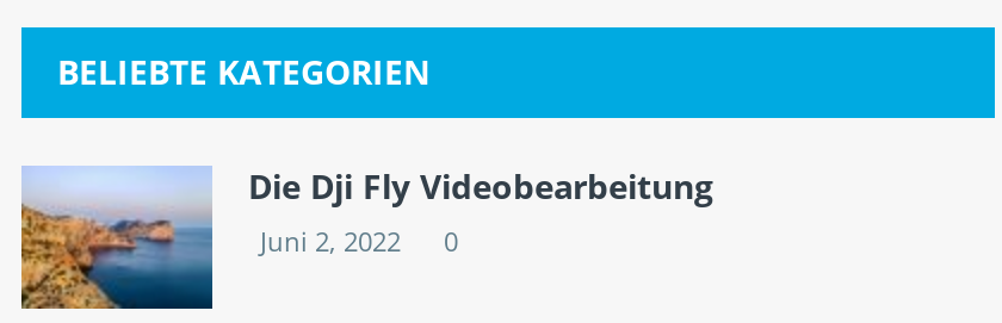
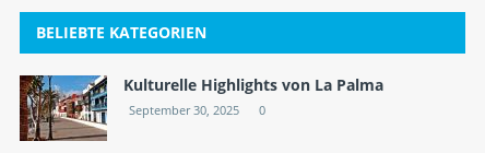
[19,164,713,311] [image] | Die Dji Fly Videobearbeitung | Juni 2, 2022 -> [19,74,383,142] [image] | Kulturelle Highlights von La Palma | September 30, 2025

